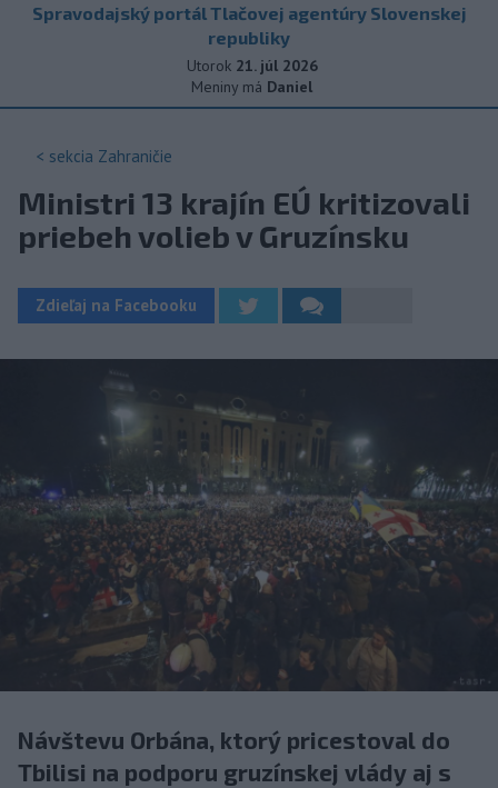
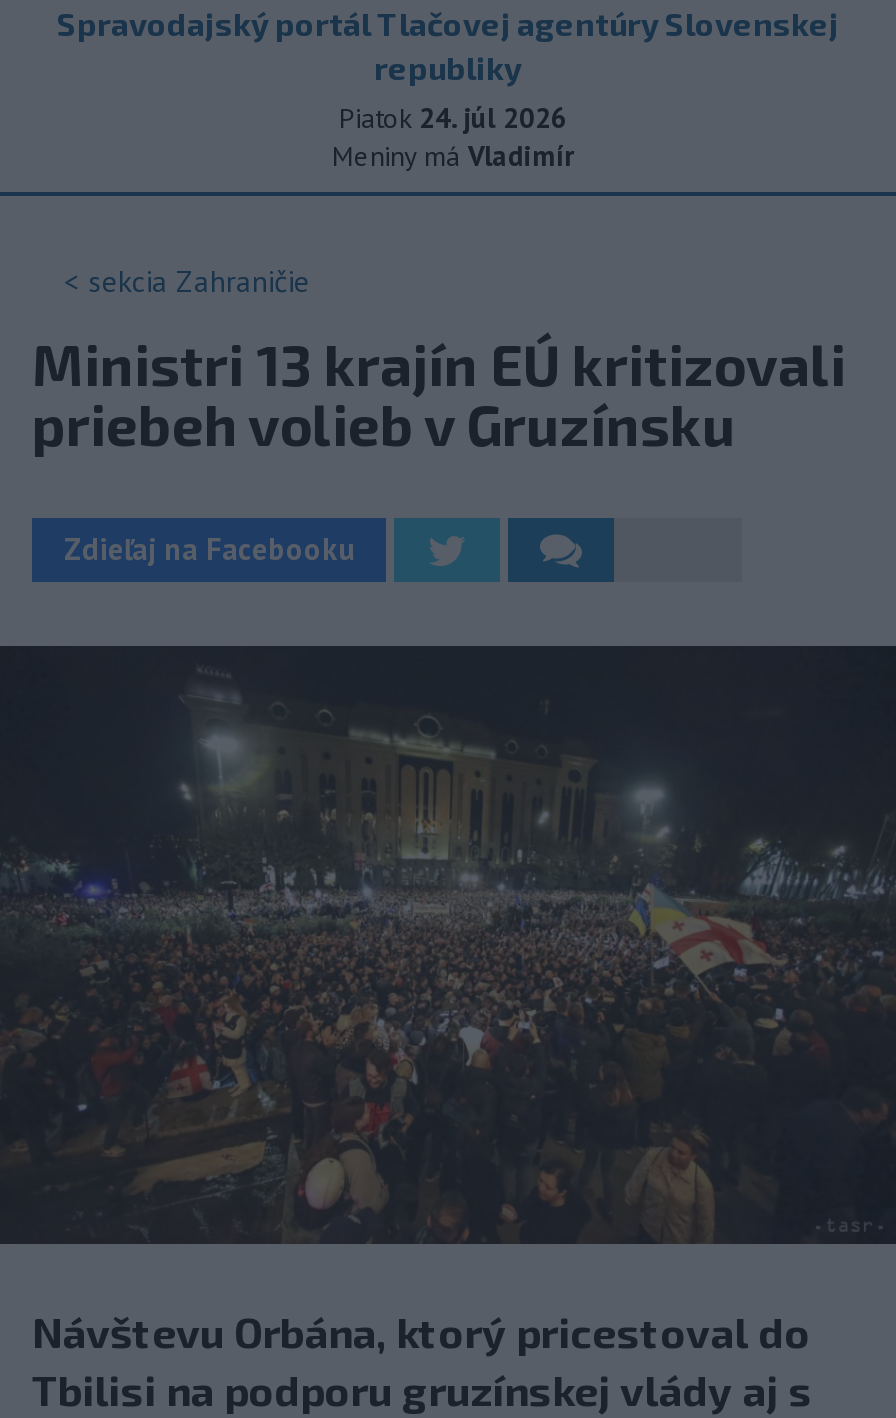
[186,56,317,76] Utorok 21. júl 2026 -> [339,100,567,136] Piatok 24. júl 2026
[191,77,312,97] Meniny má Daniel -> [332,138,574,174] Meniny má Vladimír

